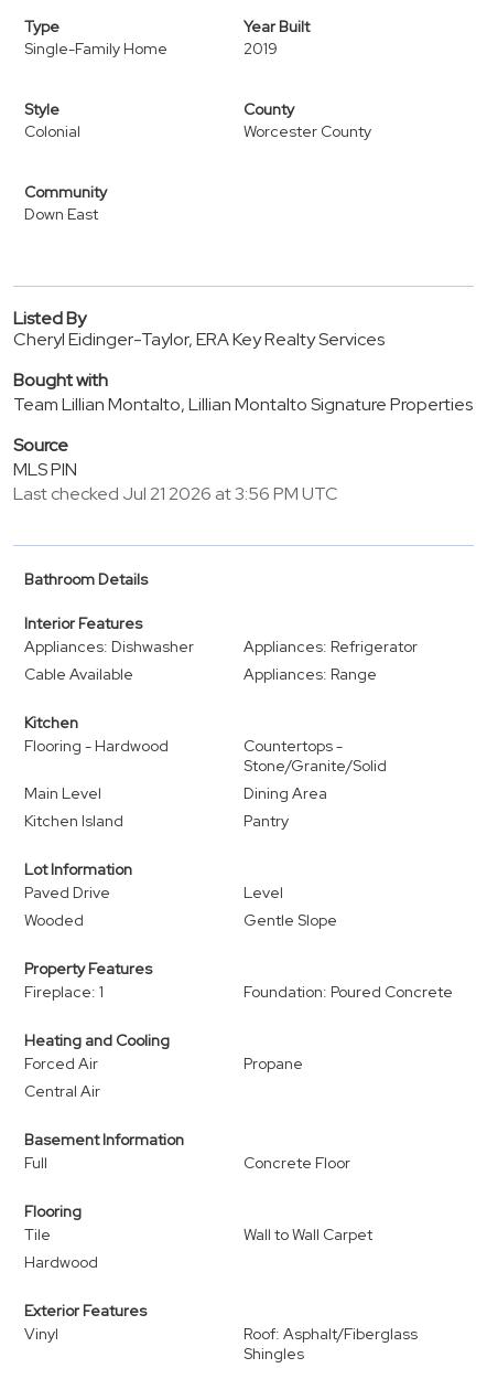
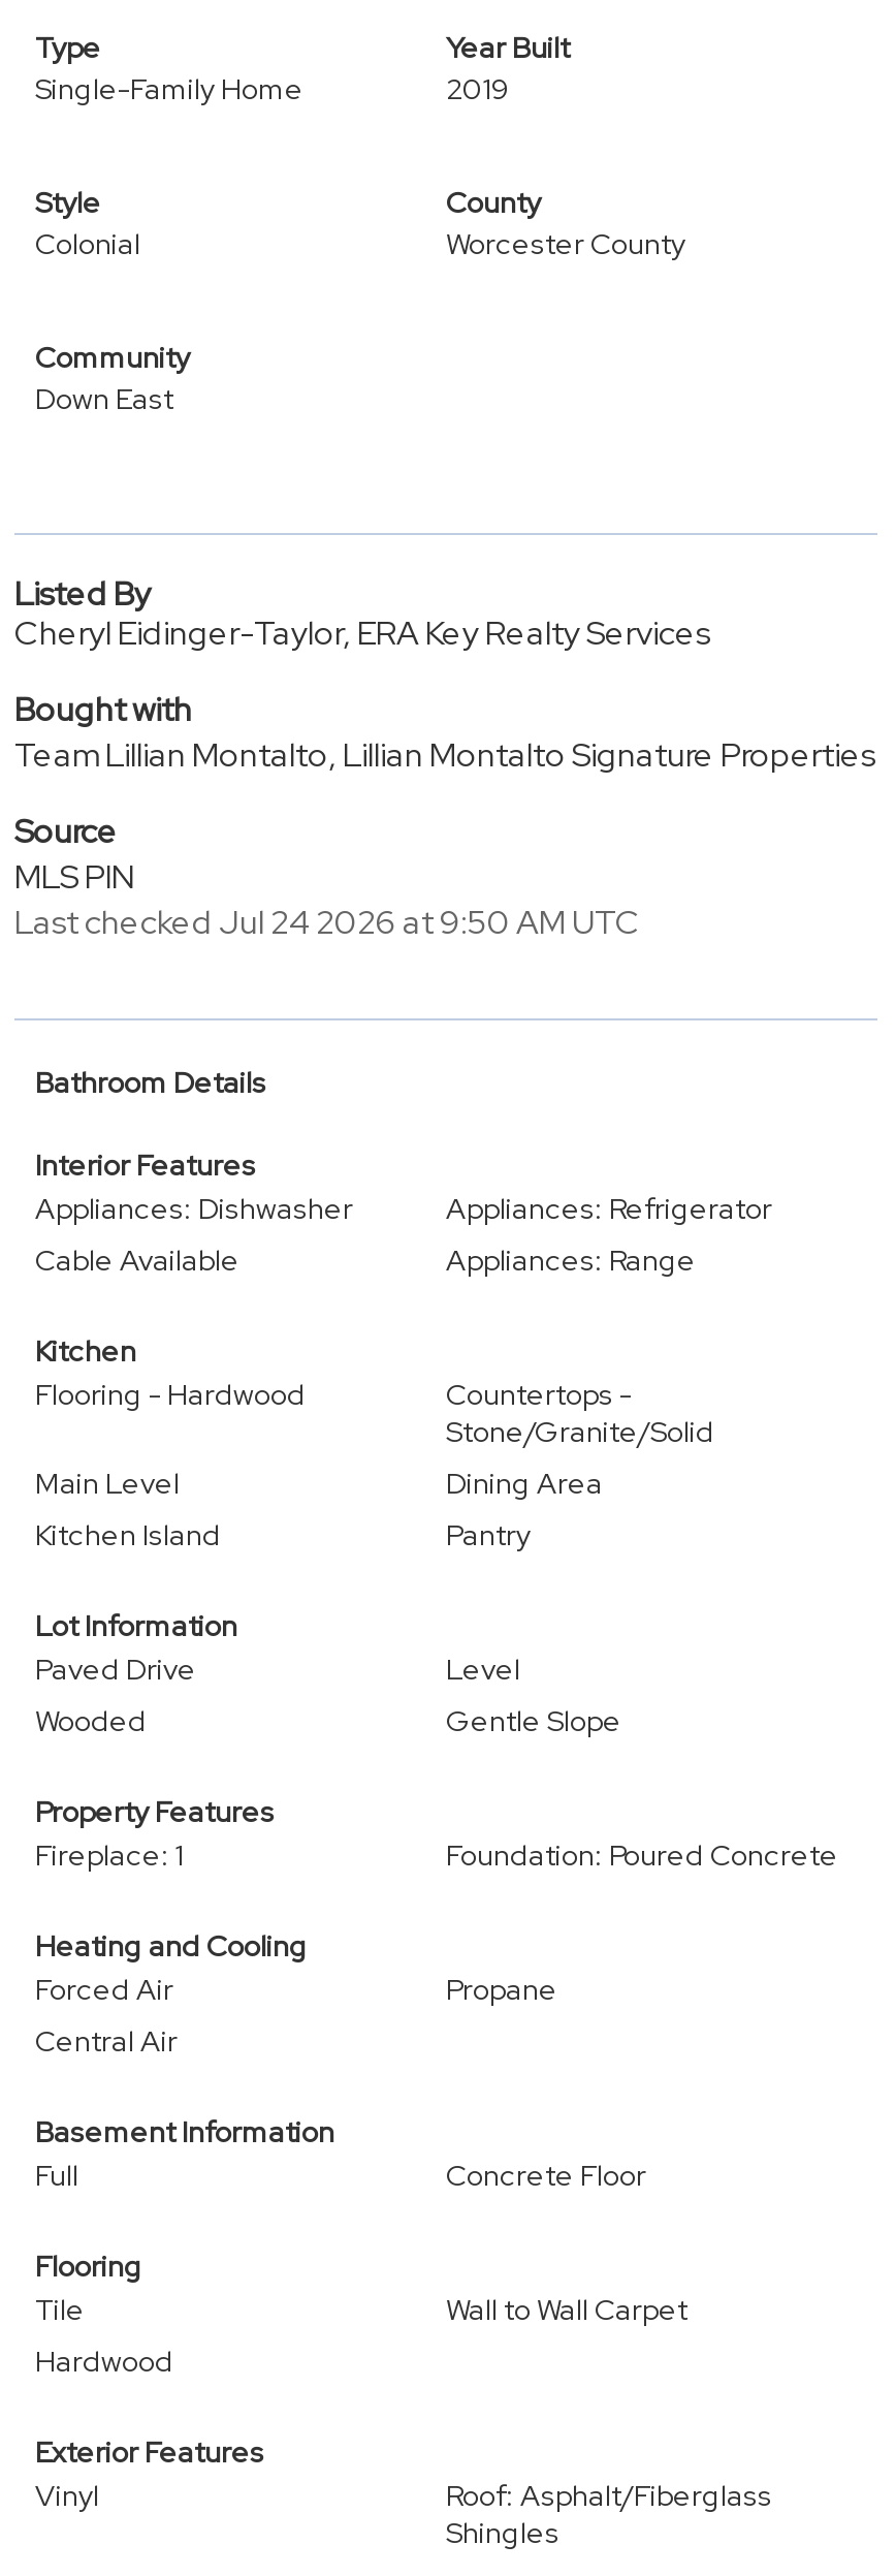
[13,482,338,505] Last checked Jul 21 2026 at 3:56 PM UTC -> [14,901,640,944] Last checked Jul 24 2026 at 9:50 AM UTC

